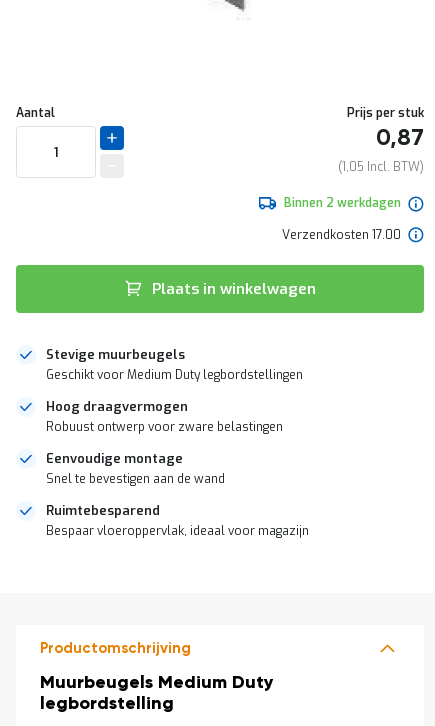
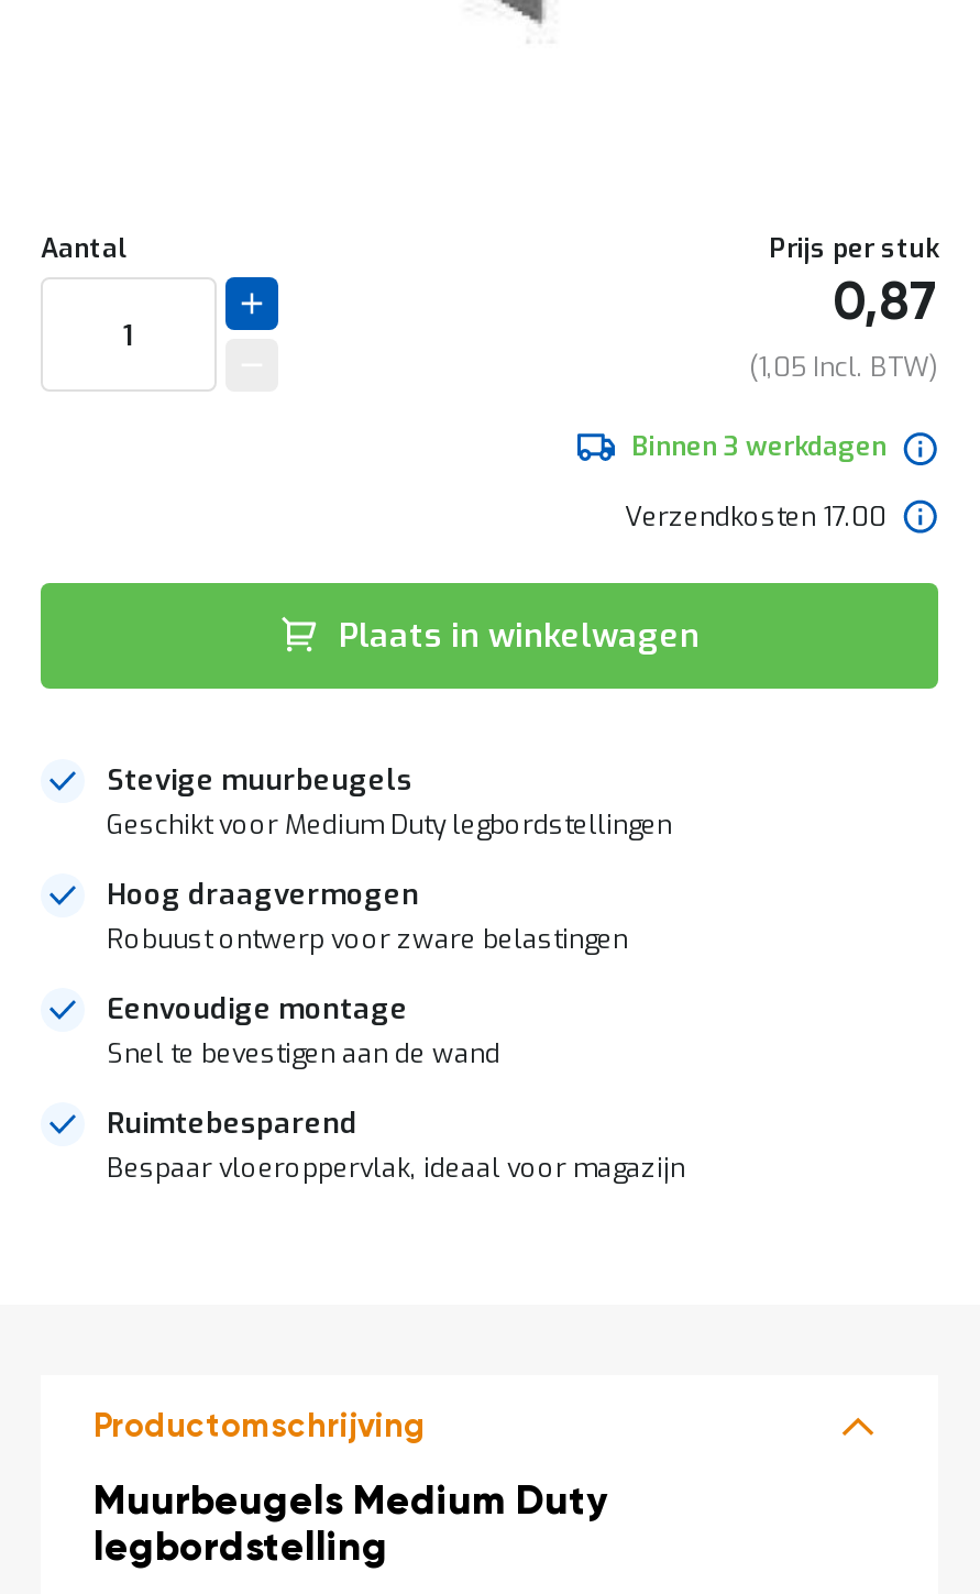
[283,195,400,211] Binnen 2 werkdagen -> [631,429,887,464] Binnen 3 werkdagen

